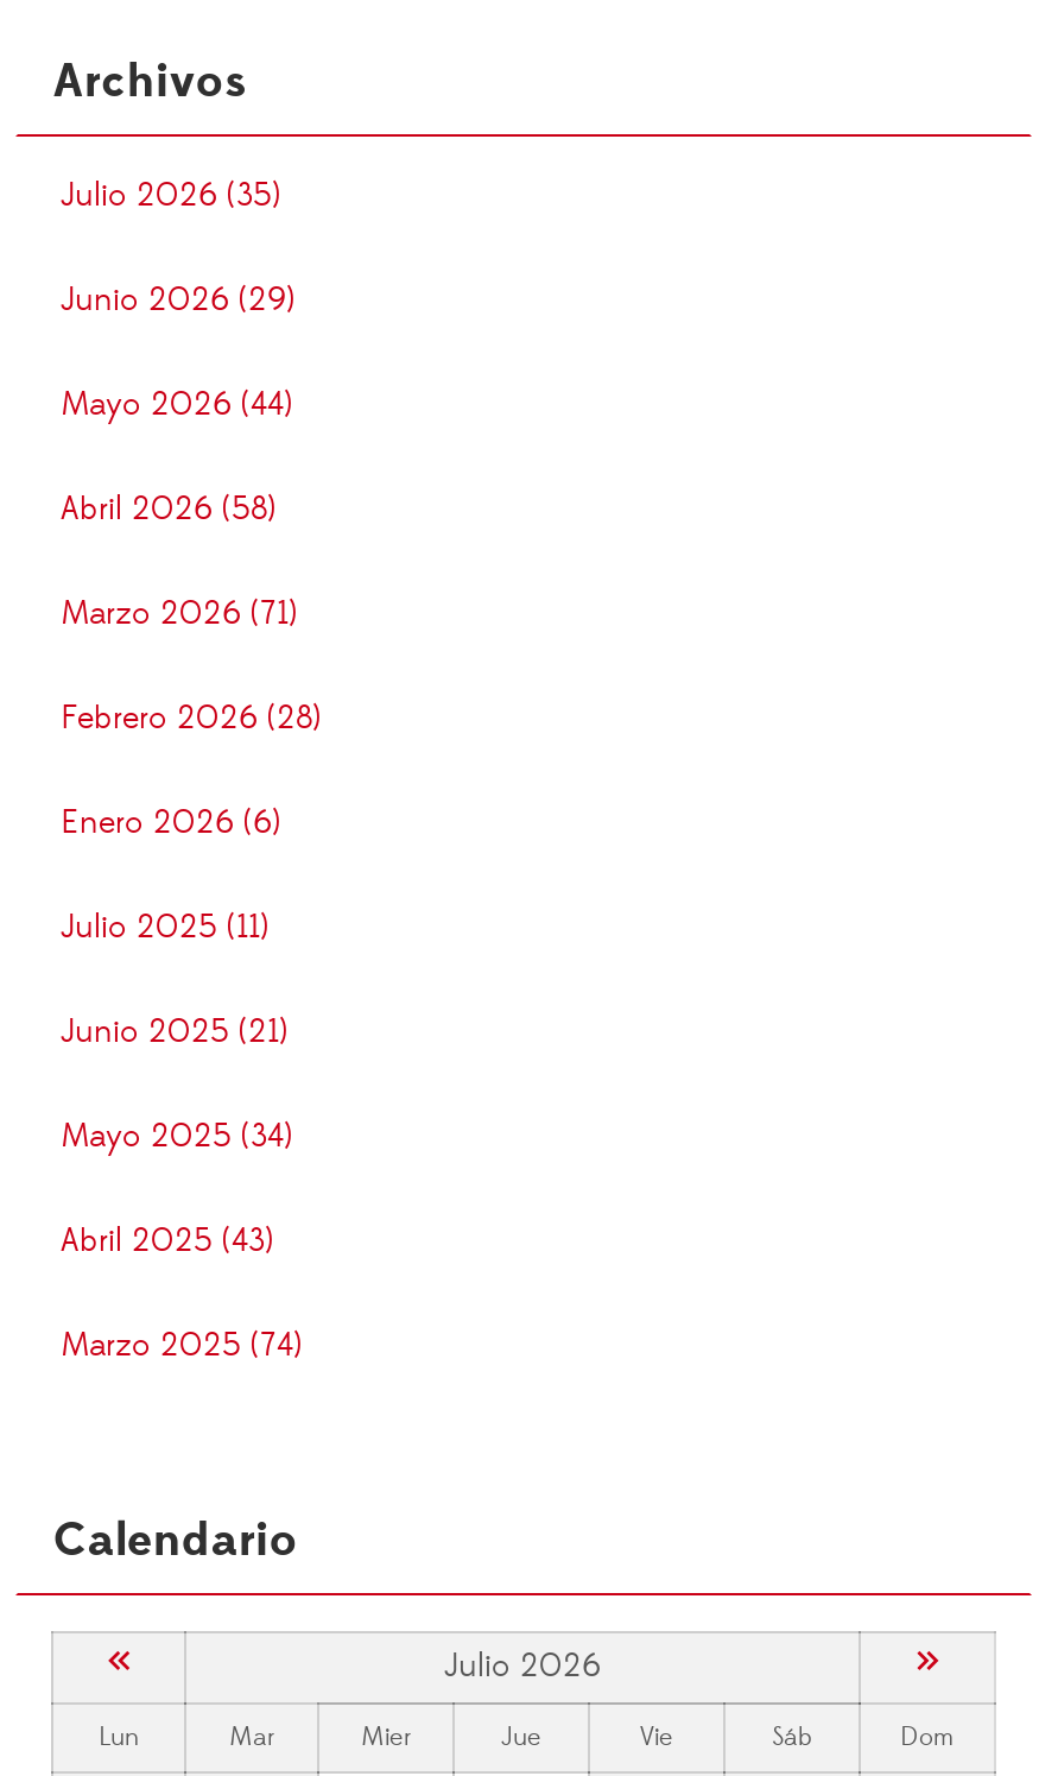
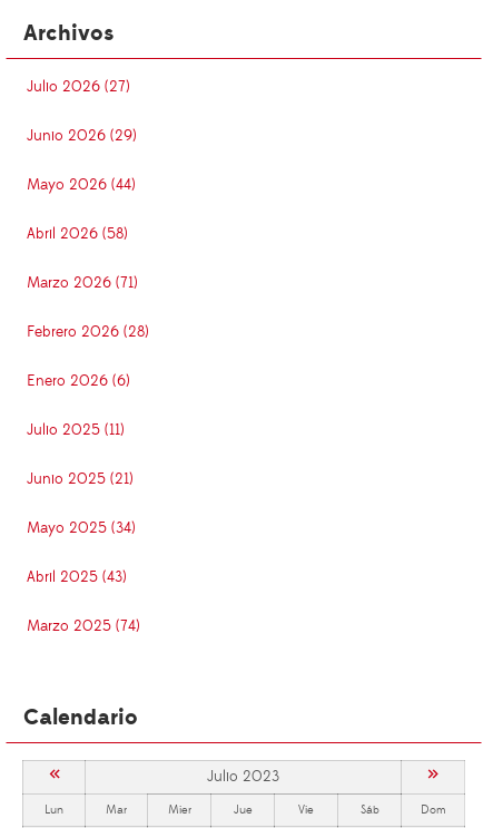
[61,174,281,217] Julio 2026 (35) -> [27,77,130,97] Julio 2026 (27)
[444,1645,601,1688] Julio 2026 -> [207,766,279,787] Julio 2023

